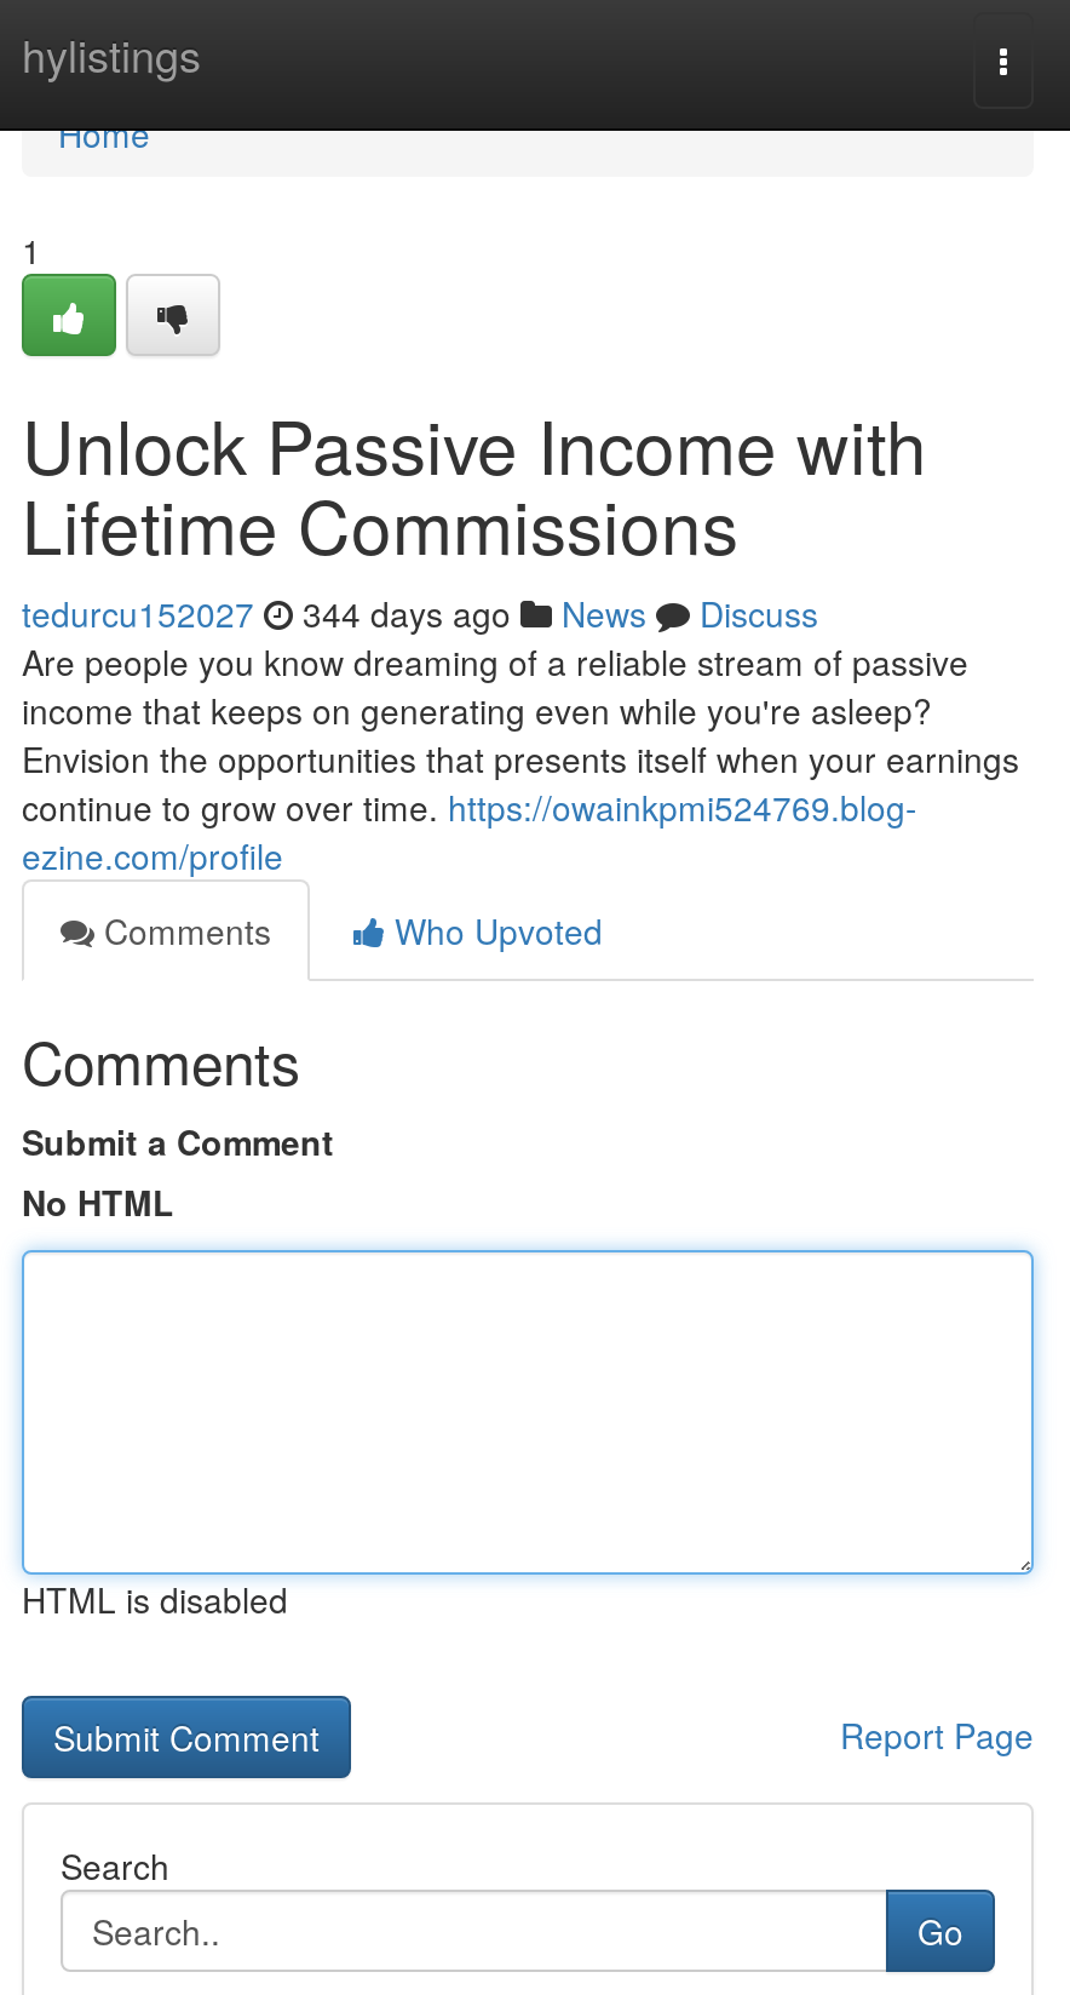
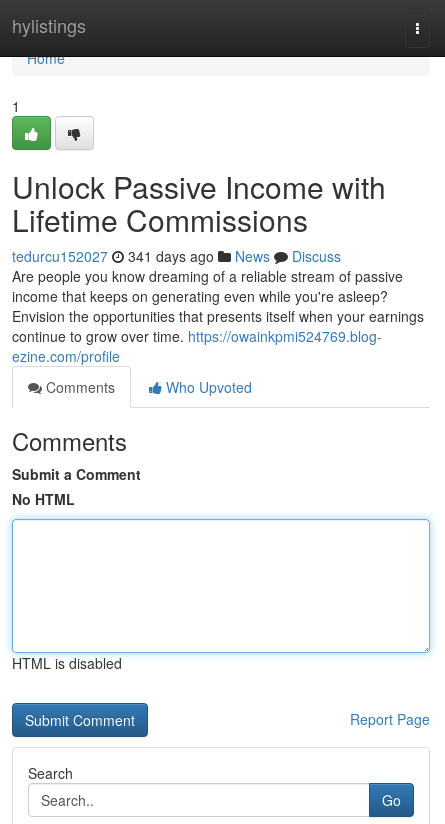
[22,589,818,637] tedurcu152027 344 days ago News Discuss -> [12,246,341,266] tedurcu152027 341 days ago News Discuss

